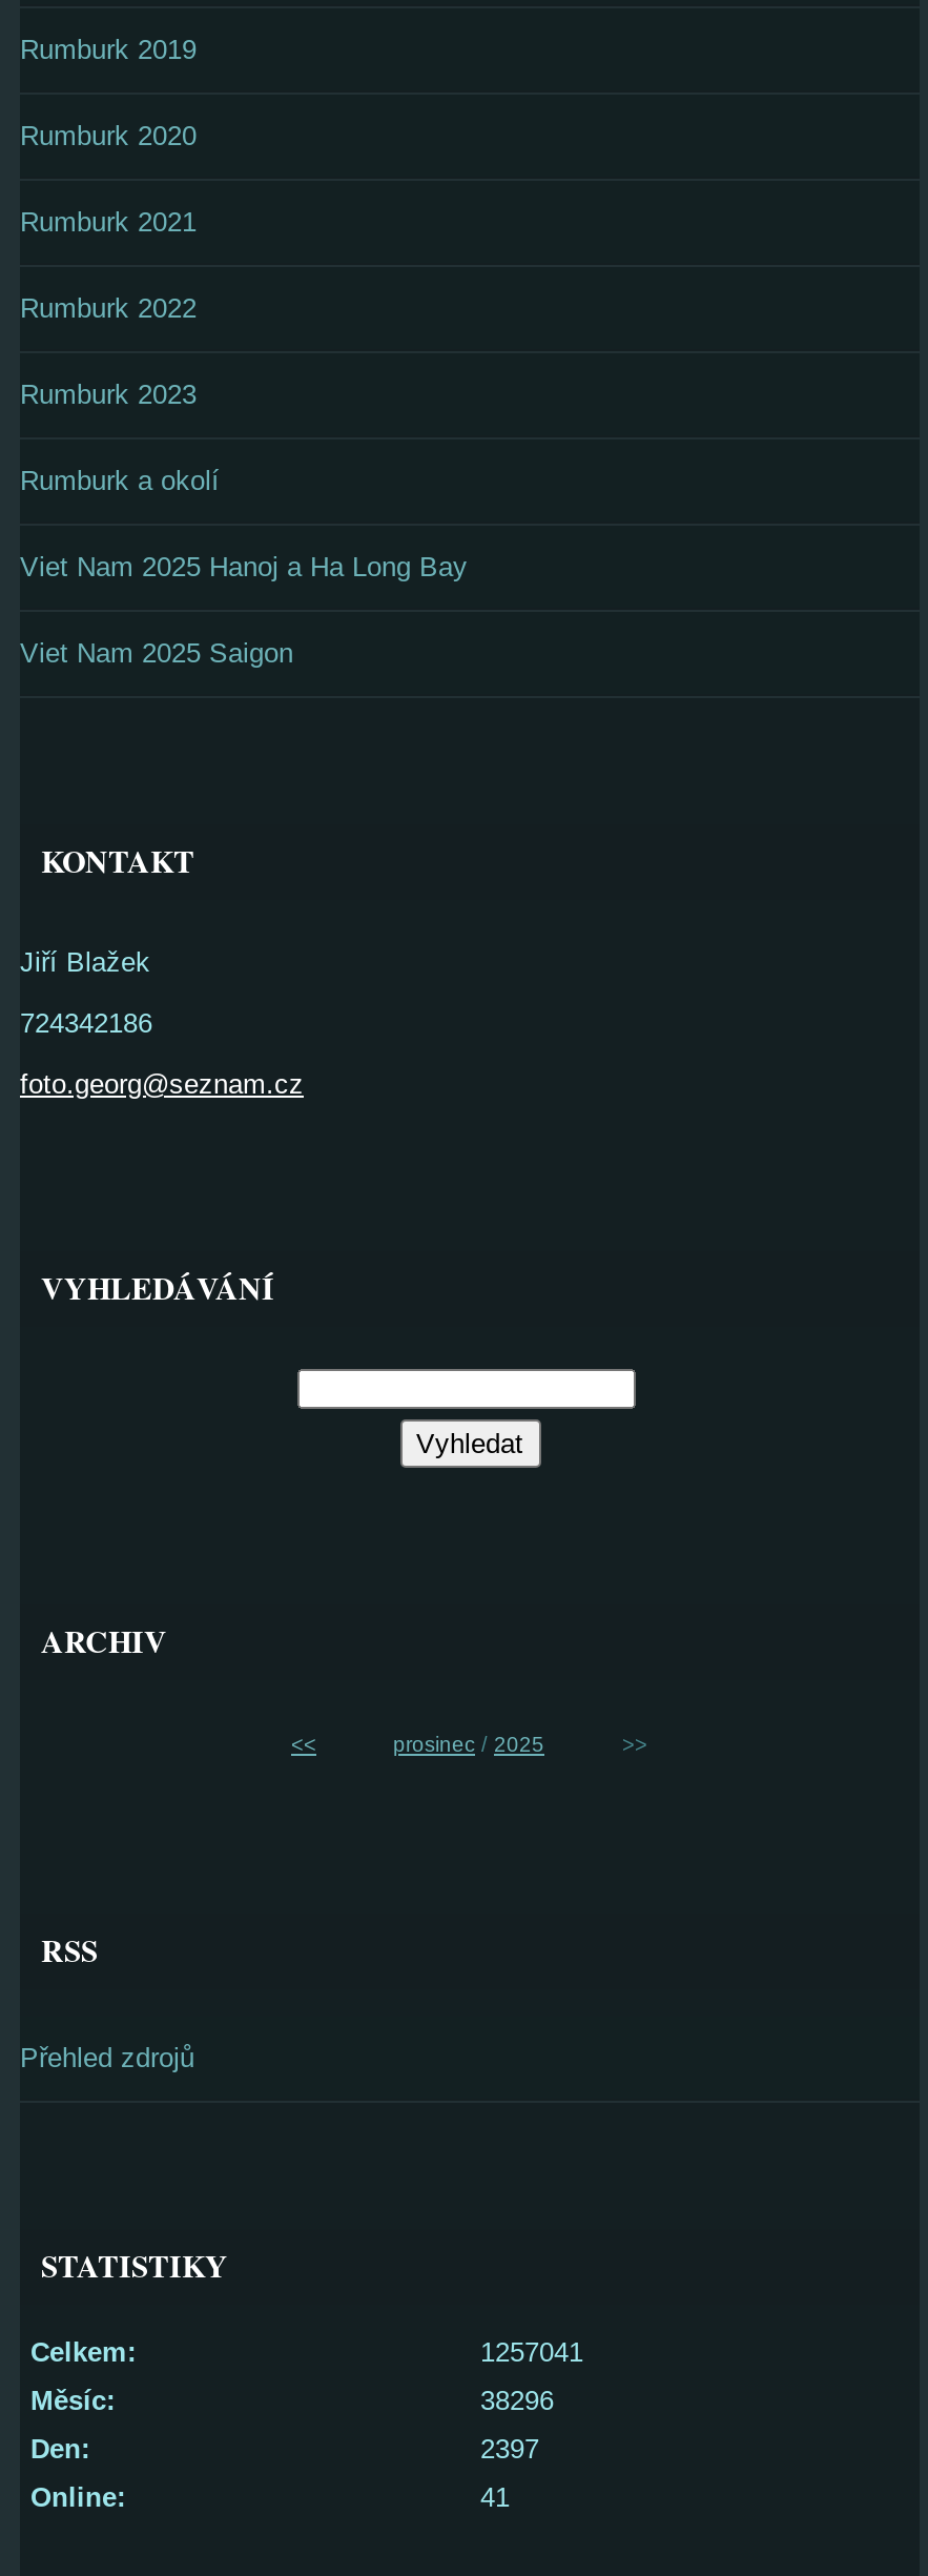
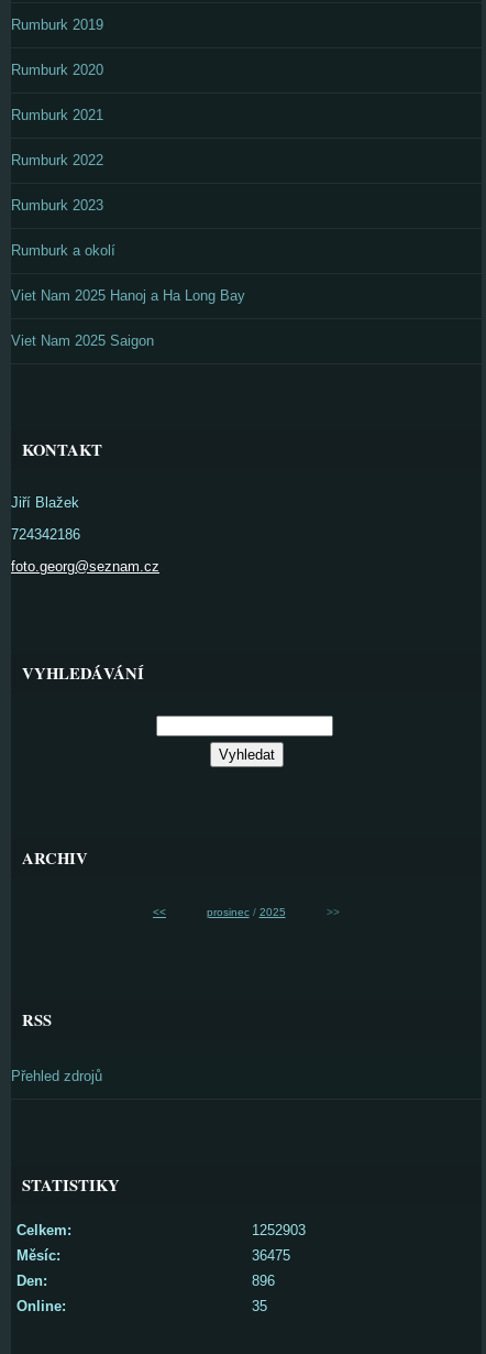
[480,2336,583,2368] 1257041 -> [252,1222,306,1238] 1252903
[480,2385,554,2416] 38296 -> [252,1247,290,1264] 36475
[480,2433,539,2465] 2397 -> [252,1273,275,1289] 896
[480,2481,510,2513] 41 -> [252,1298,267,1314] 35

